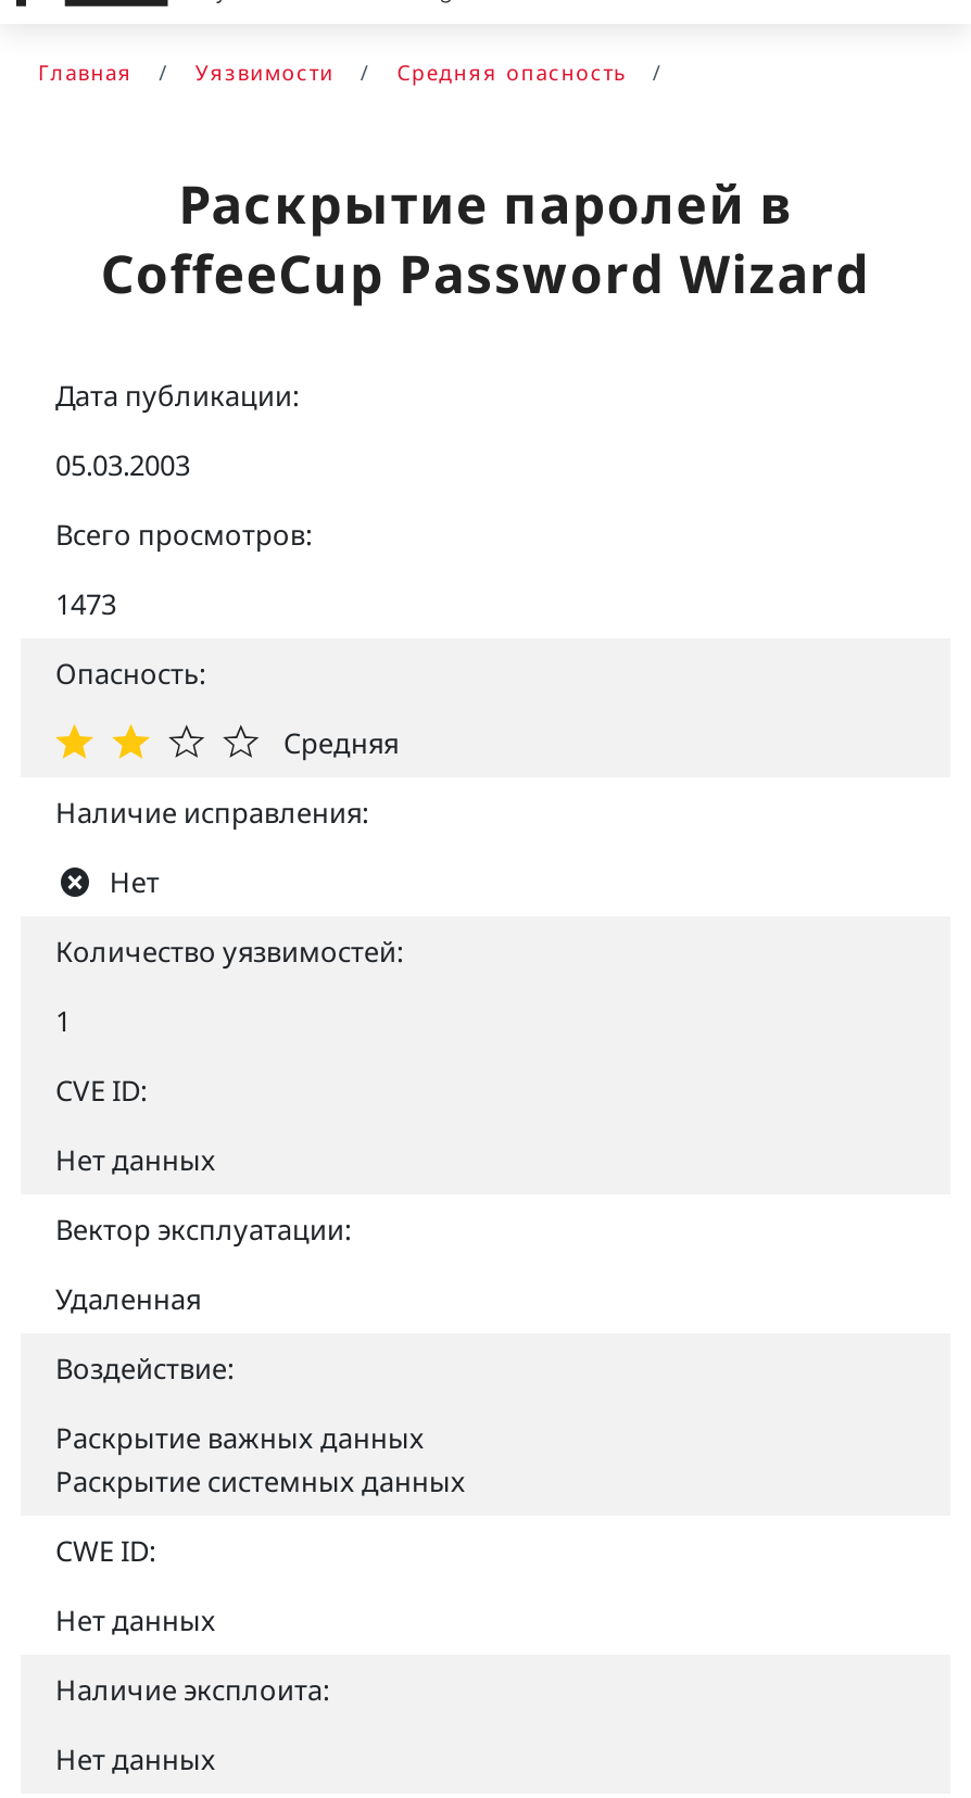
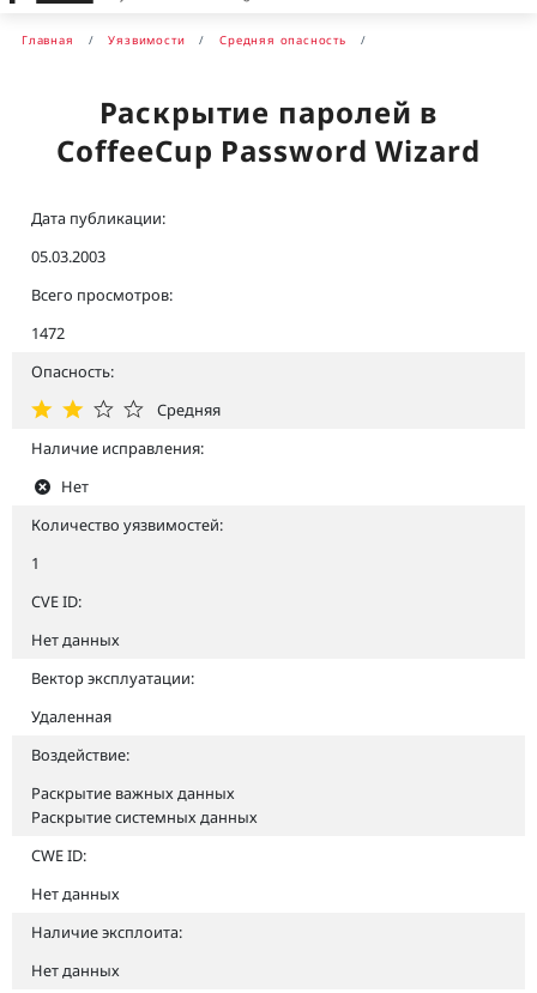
[55,583,116,623] 1473 -> [31,322,65,343] 1472

